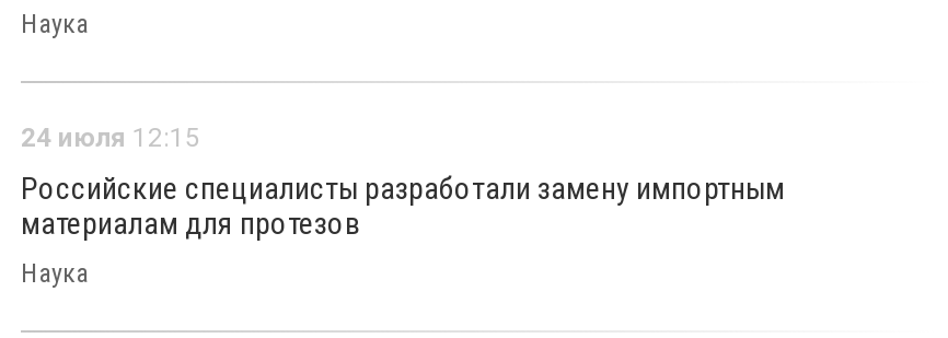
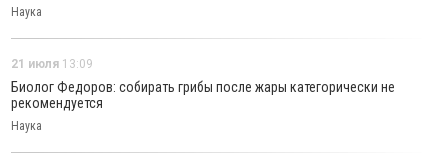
[21,123,200,154] 24 июля 12:15 -> [11,57,93,71] 21 июля 13:09
[21,171,785,241] Российские специалисты разработали замену импортным | материалам для протезов -> [11,79,395,111] Биолог Федоров: собирать грибы после жары категорически не | рекомендуется

